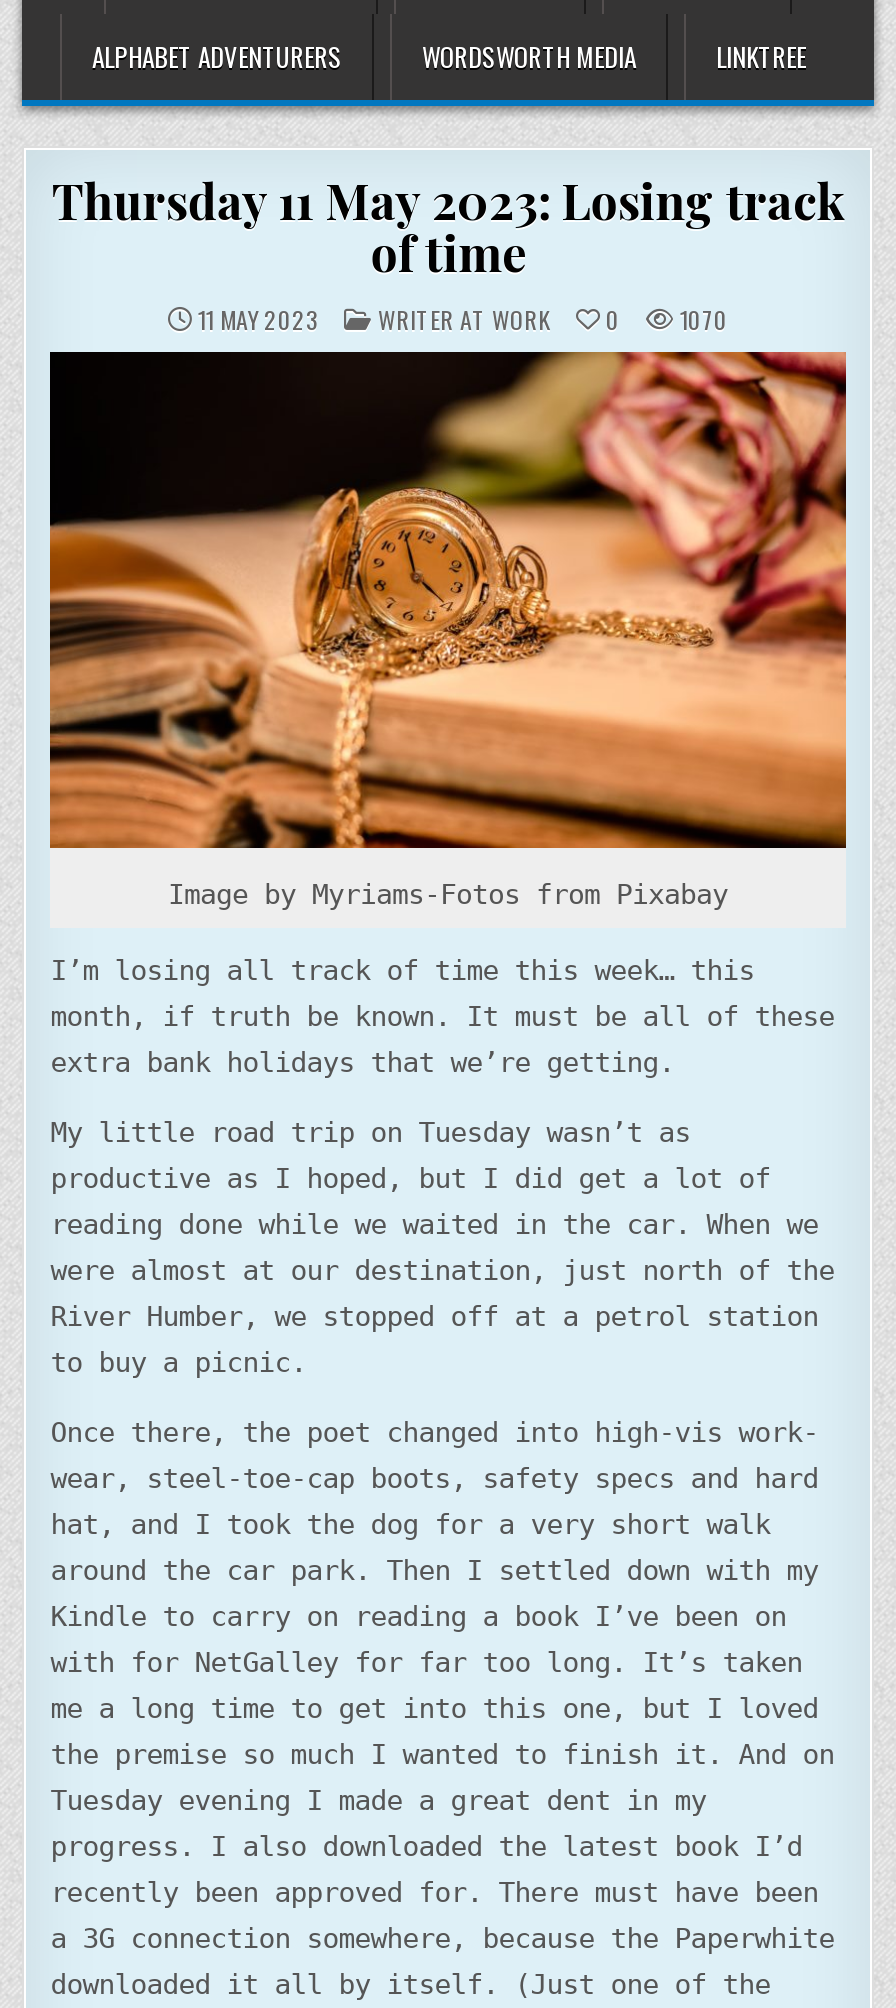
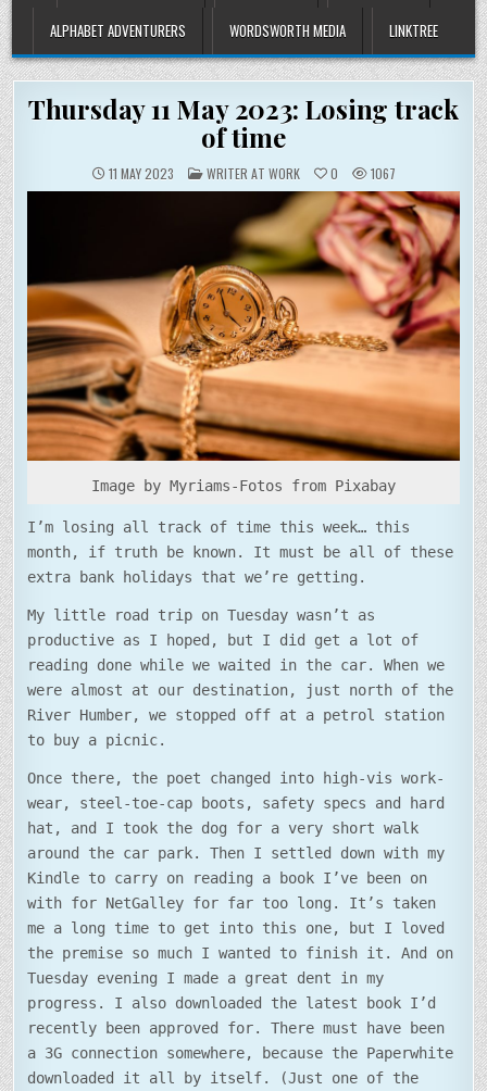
[680,302,728,336] 1070 -> [370,164,395,183] 1067

